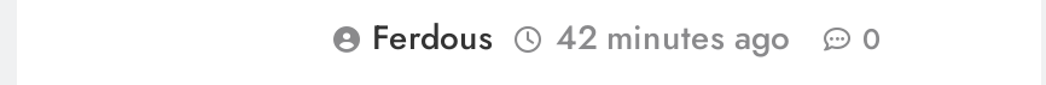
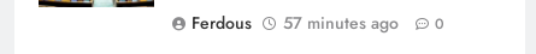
[372,13,882,61] Ferdous 42 minutes ago 0 -> [192,11,444,35] Ferdous 57 minutes ago 0

